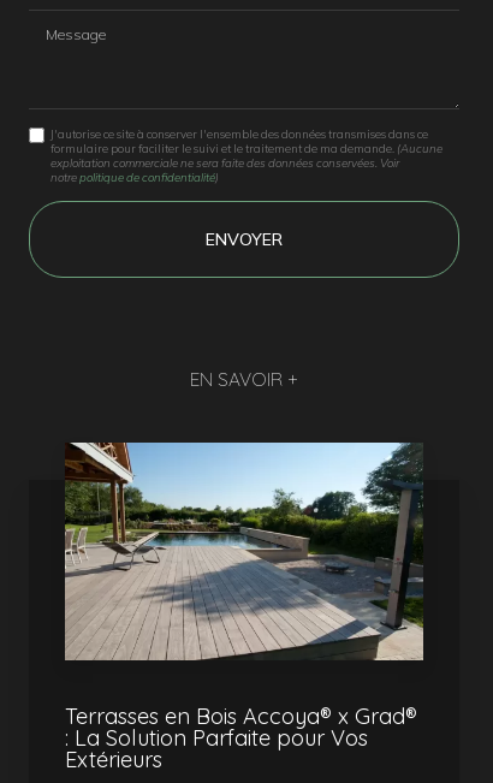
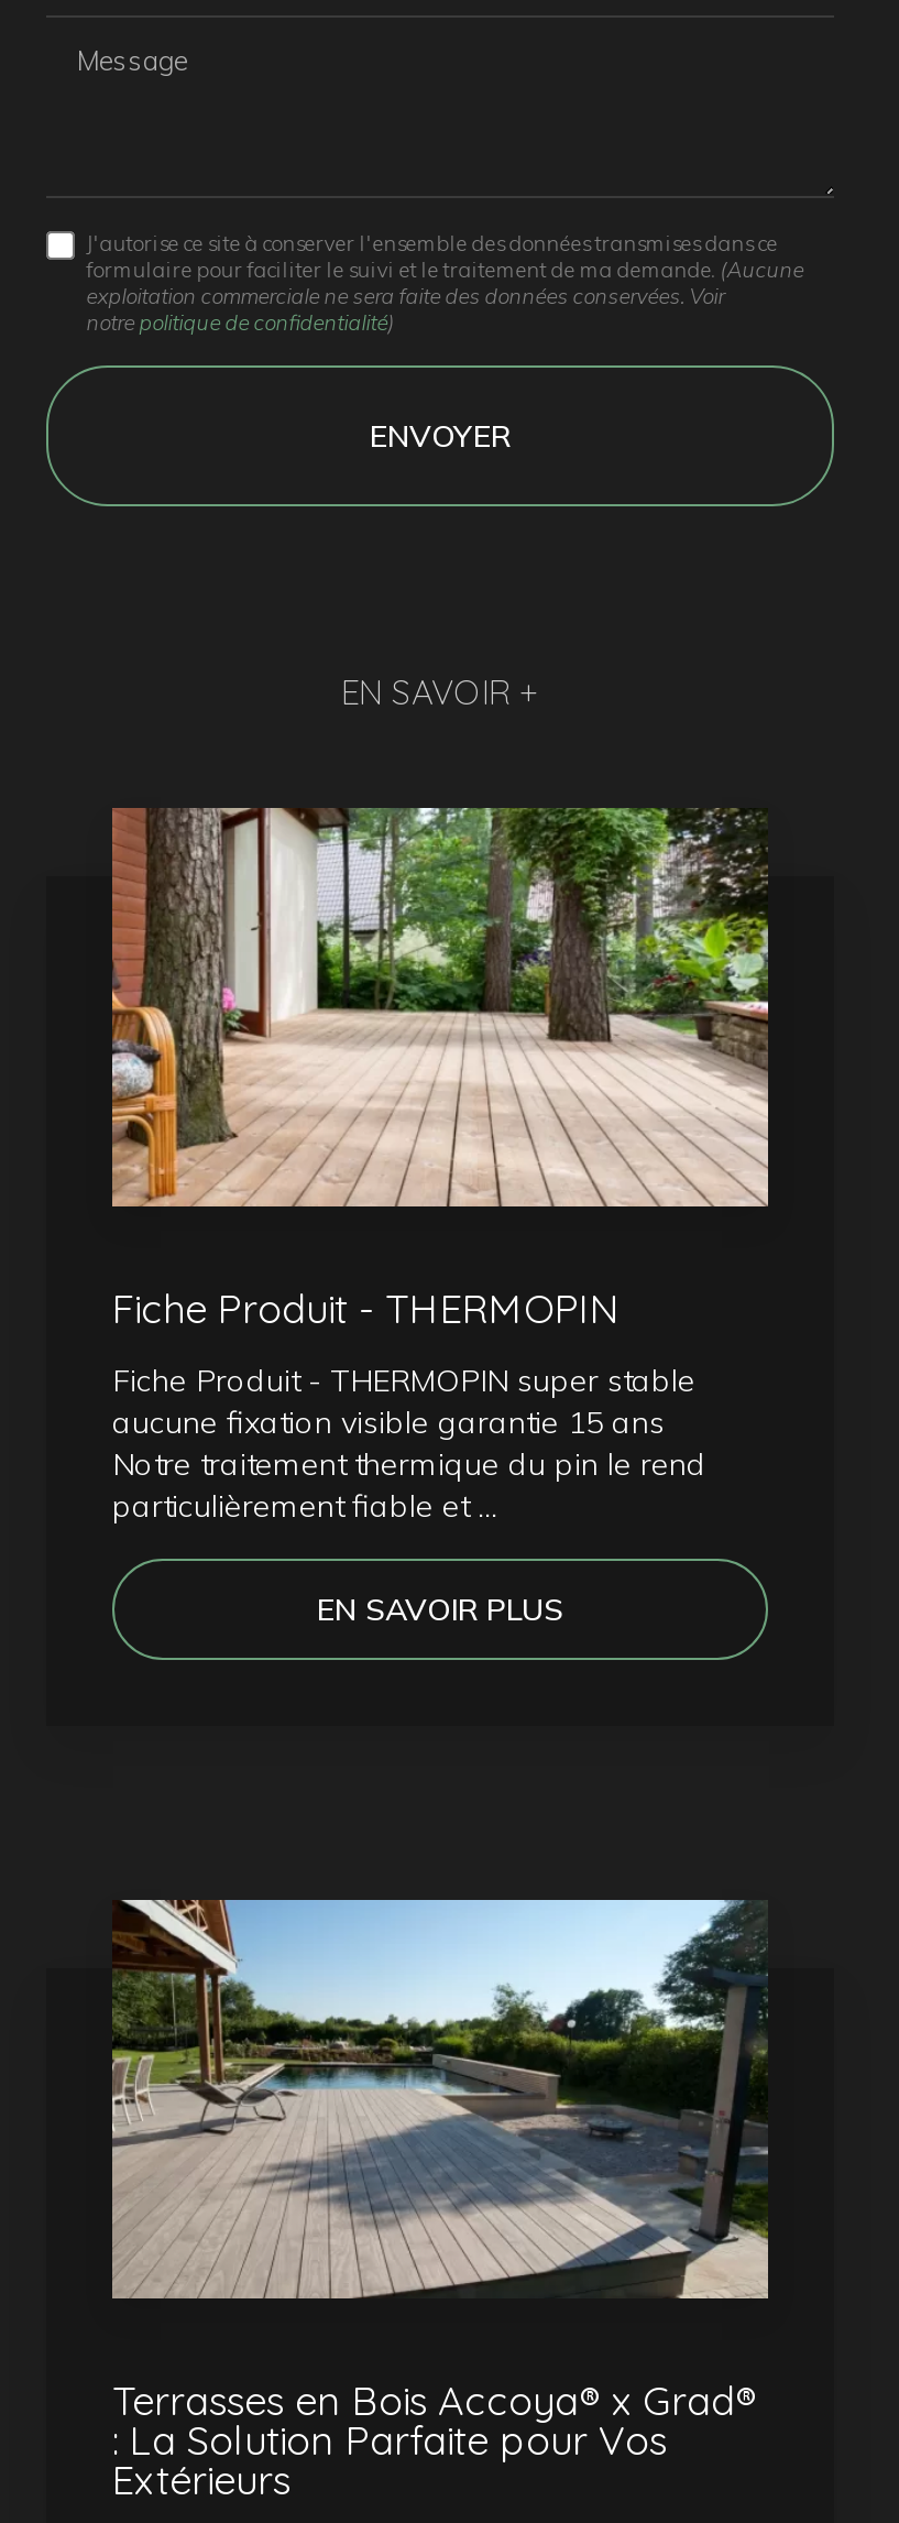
none -> [110,806,770,1630] [image] | Fiche Produit - THERMOPIN | Fiche Produit - THERMOPIN super stable | aucune fixation visible garantie 15 ans | Notre traitement thermique du pin le rend | particulièrement fiable et ... | EN SAVOIR PLUS

